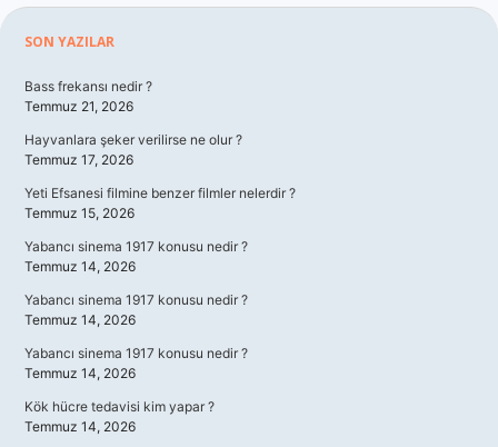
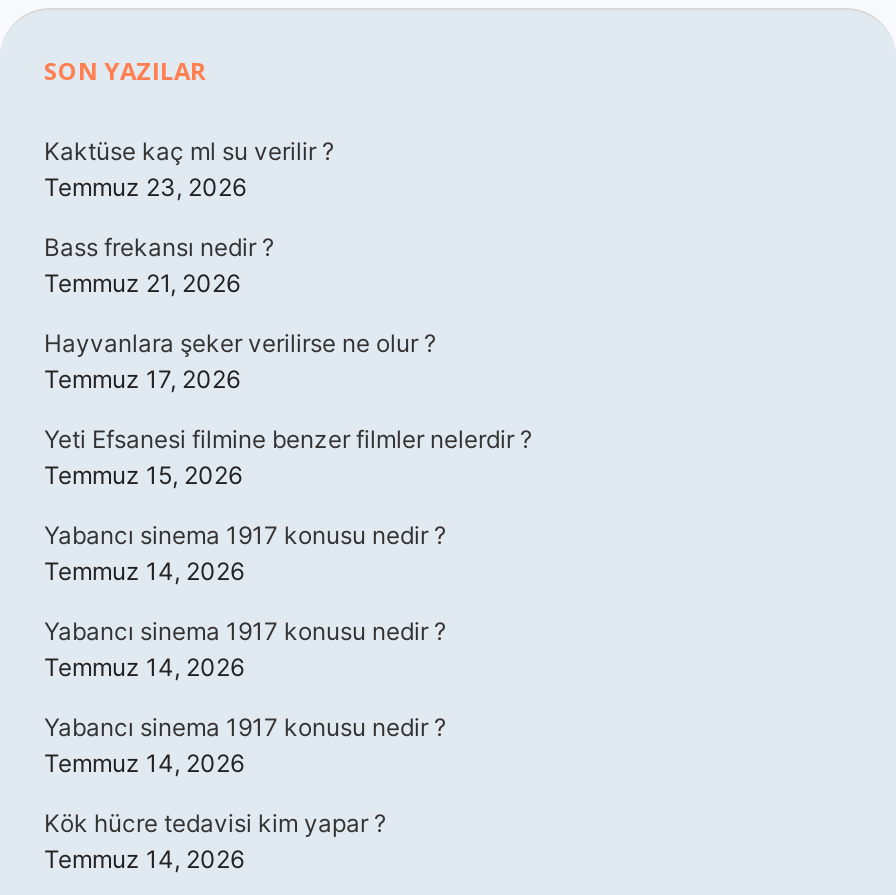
none -> [44,136,334,202] Kaktüse kaç ml su verilir ? | Temmuz 23, 2026

